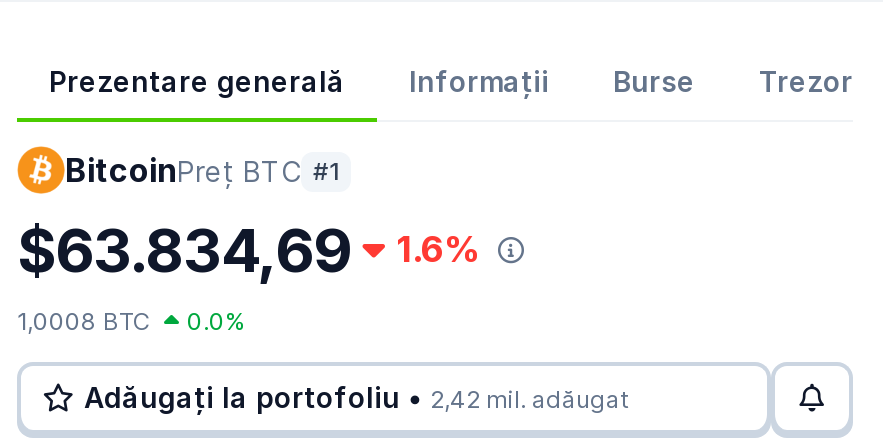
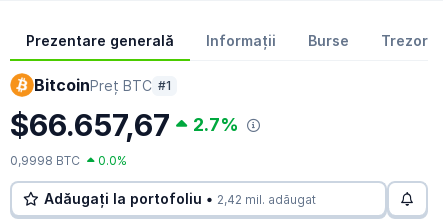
[17,214,351,286] $63.834,69 -> [10,107,170,143] $66.657,67
[396,228,482,270] 1.6% -> [192,114,238,135] 2.7%
[17,306,245,336] 1,0008 BTC 0.0% -> [10,153,127,168] 0,9998 BTC 0.0%

